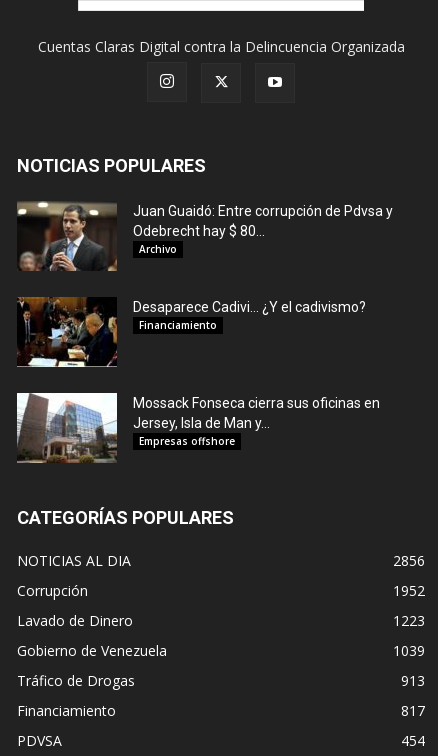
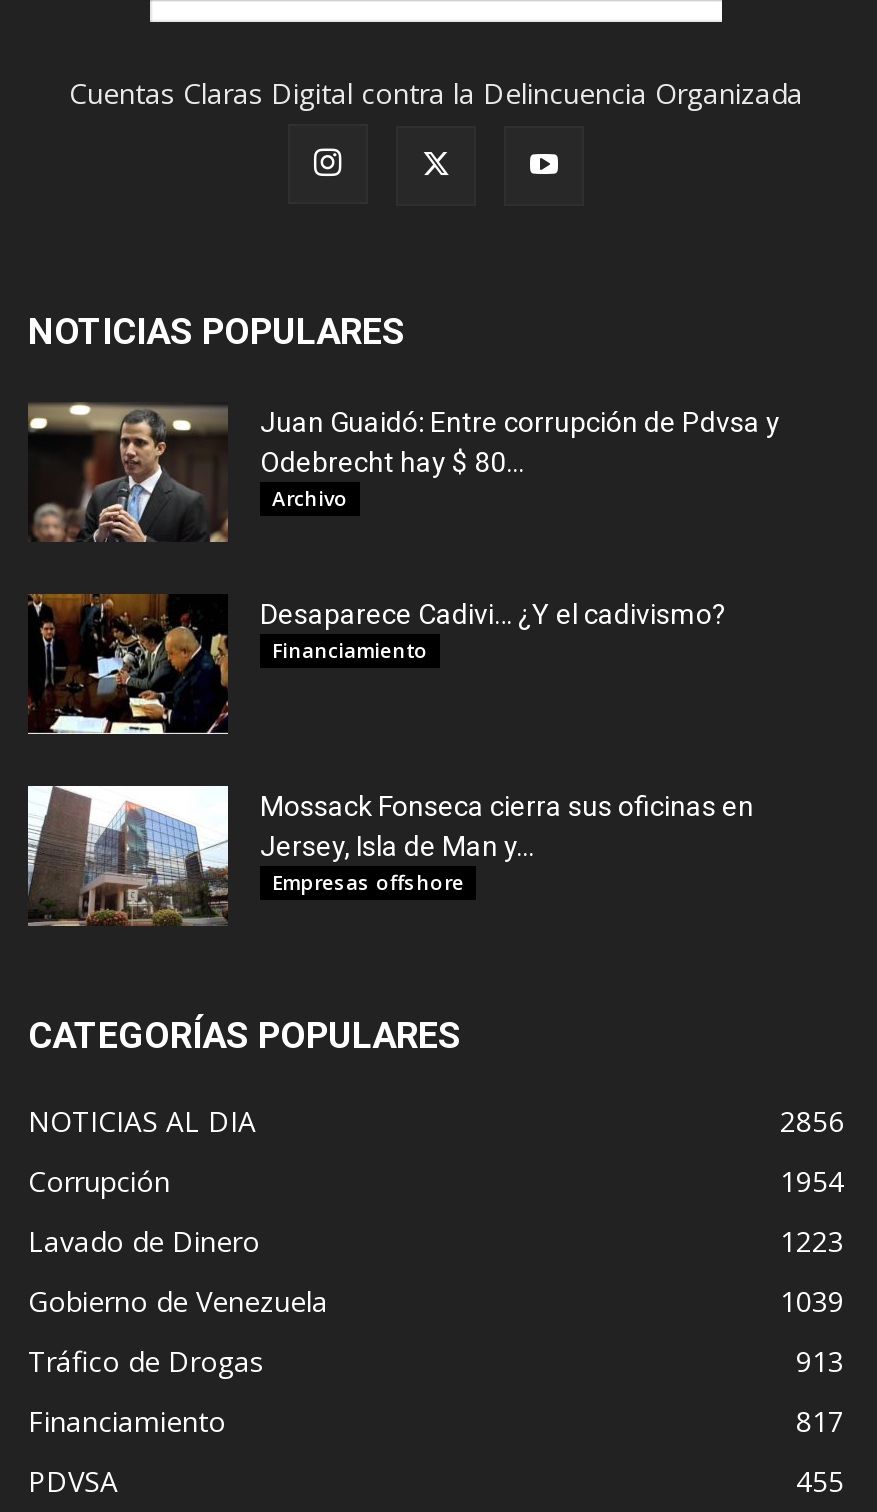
[393,581,425,600] 1952 -> [780,1162,844,1200] 1954
[401,731,425,750] 454 -> [796,1462,844,1500] 455

